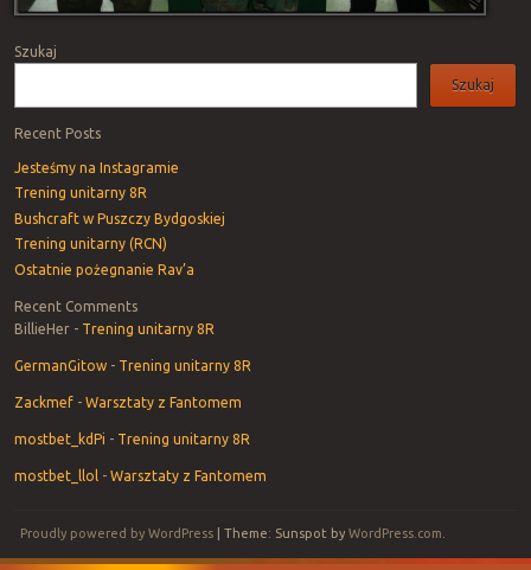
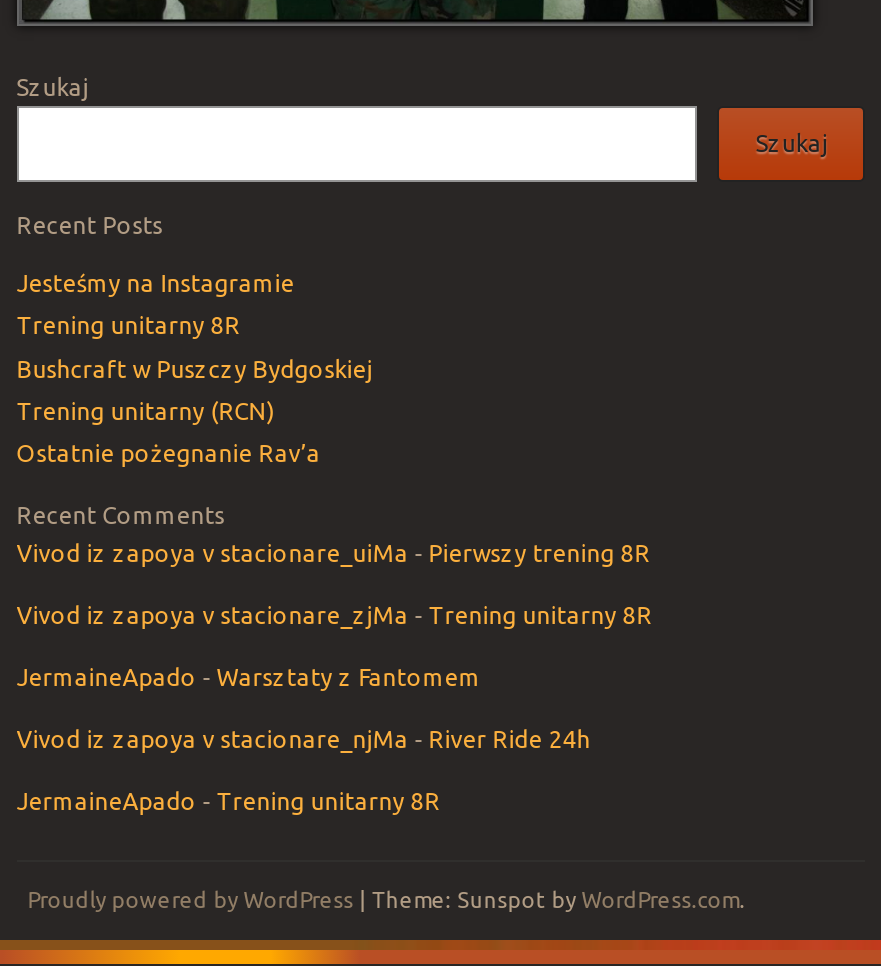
[14,321,214,336] BillieHer - Trening unitarny 8R -> [16,541,650,567] Vivod iz zapoya v stacionare_uiMa - Pierwszy trening 8R
[14,357,251,373] GermanGitow - Trening unitarny 8R -> [16,603,652,629] Vivod iz zapoya v stacionare_zjMa - Trening unitarny 8R
[14,394,241,410] Zackmef - Warsztaty z Fantomem -> [16,665,480,691] JermaineApado - Warsztaty z Fantomem
[14,431,250,446] mostbet_kdPi - Trening unitarny 8R -> [16,727,590,753] Vivod iz zapoya v stacionare_njMa - River Ride 24h
[14,468,266,483] mostbet_llol - Warsztaty z Fantomem -> [16,789,440,815] JermaineApado - Trening unitarny 8R

